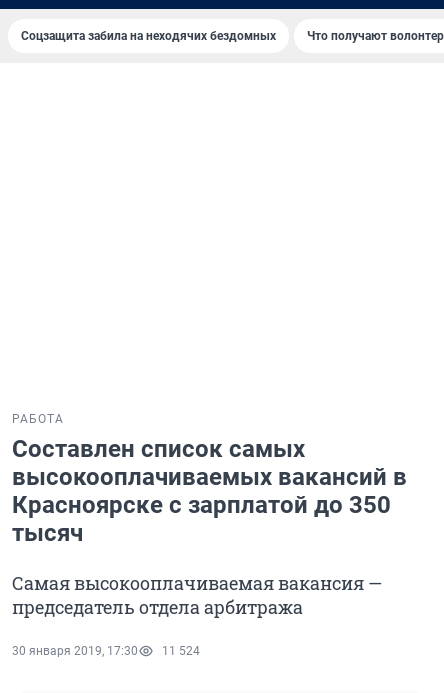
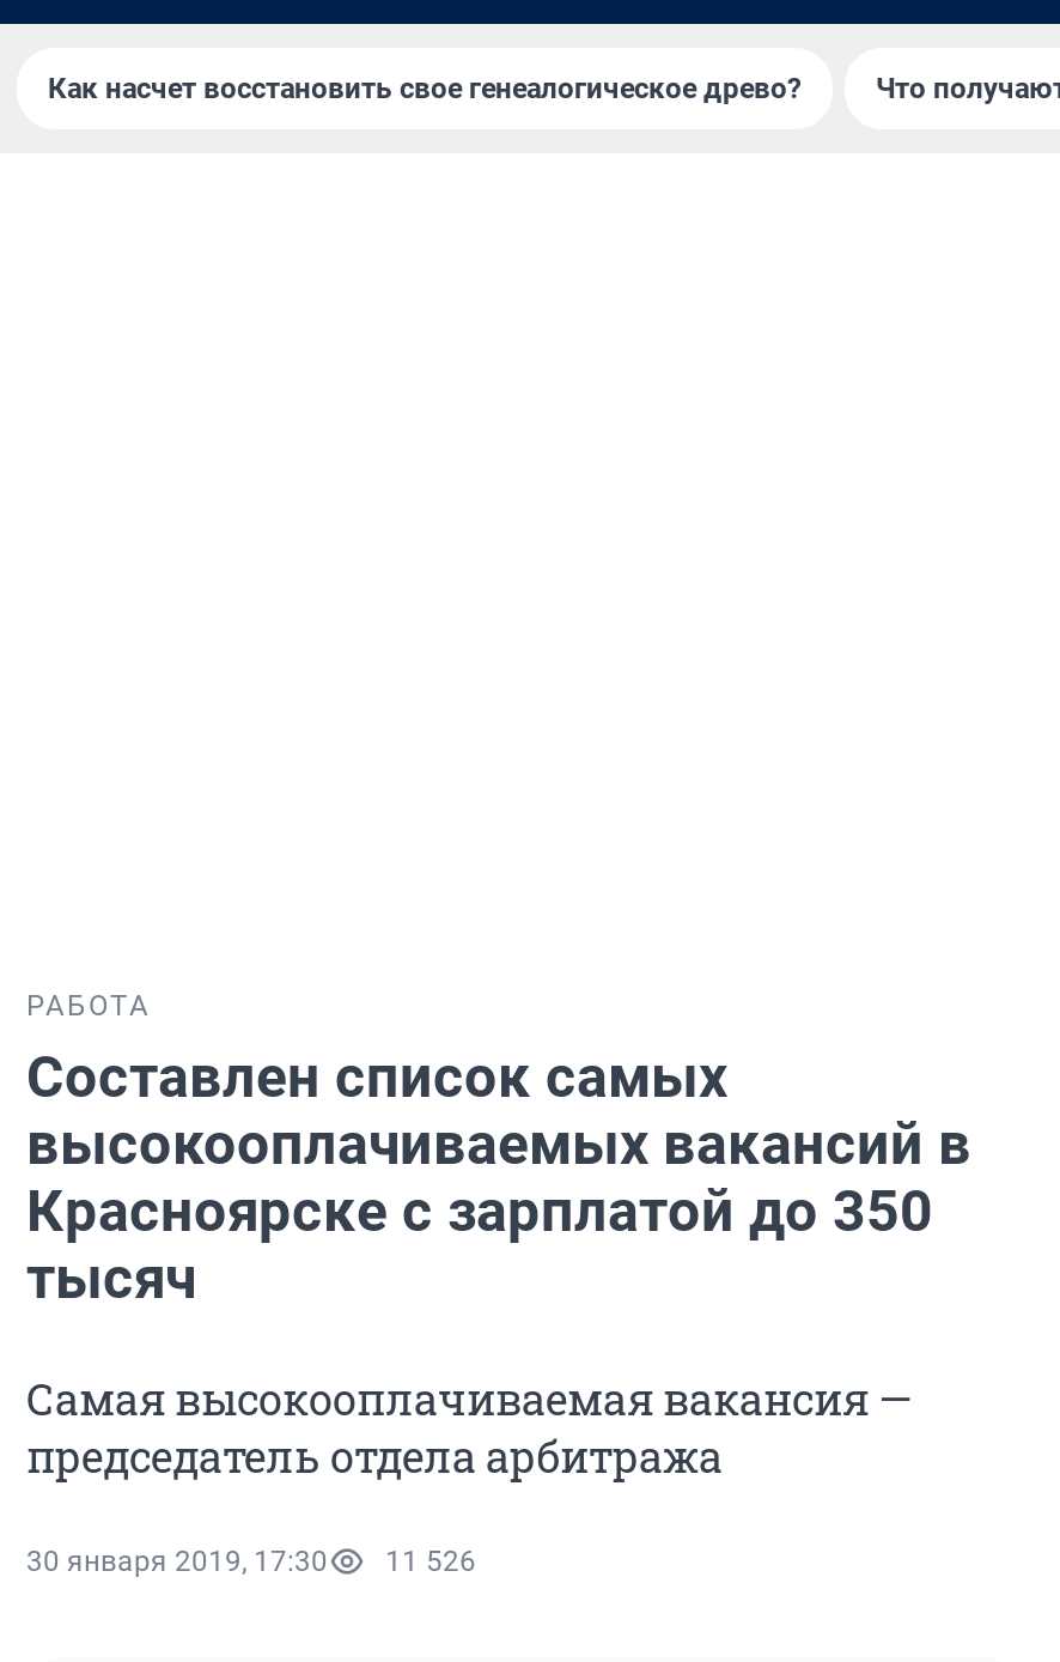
[21,29,276,43] Соцзащита забила на неходячих бездомных -> [48,72,802,105] Как насчет восстановить свое генеалогическое древо?
[12,644,200,658] 30 января 2019, 17:30 11 524 -> [26,1545,476,1578] 30 января 2019, 17:30 11 526

